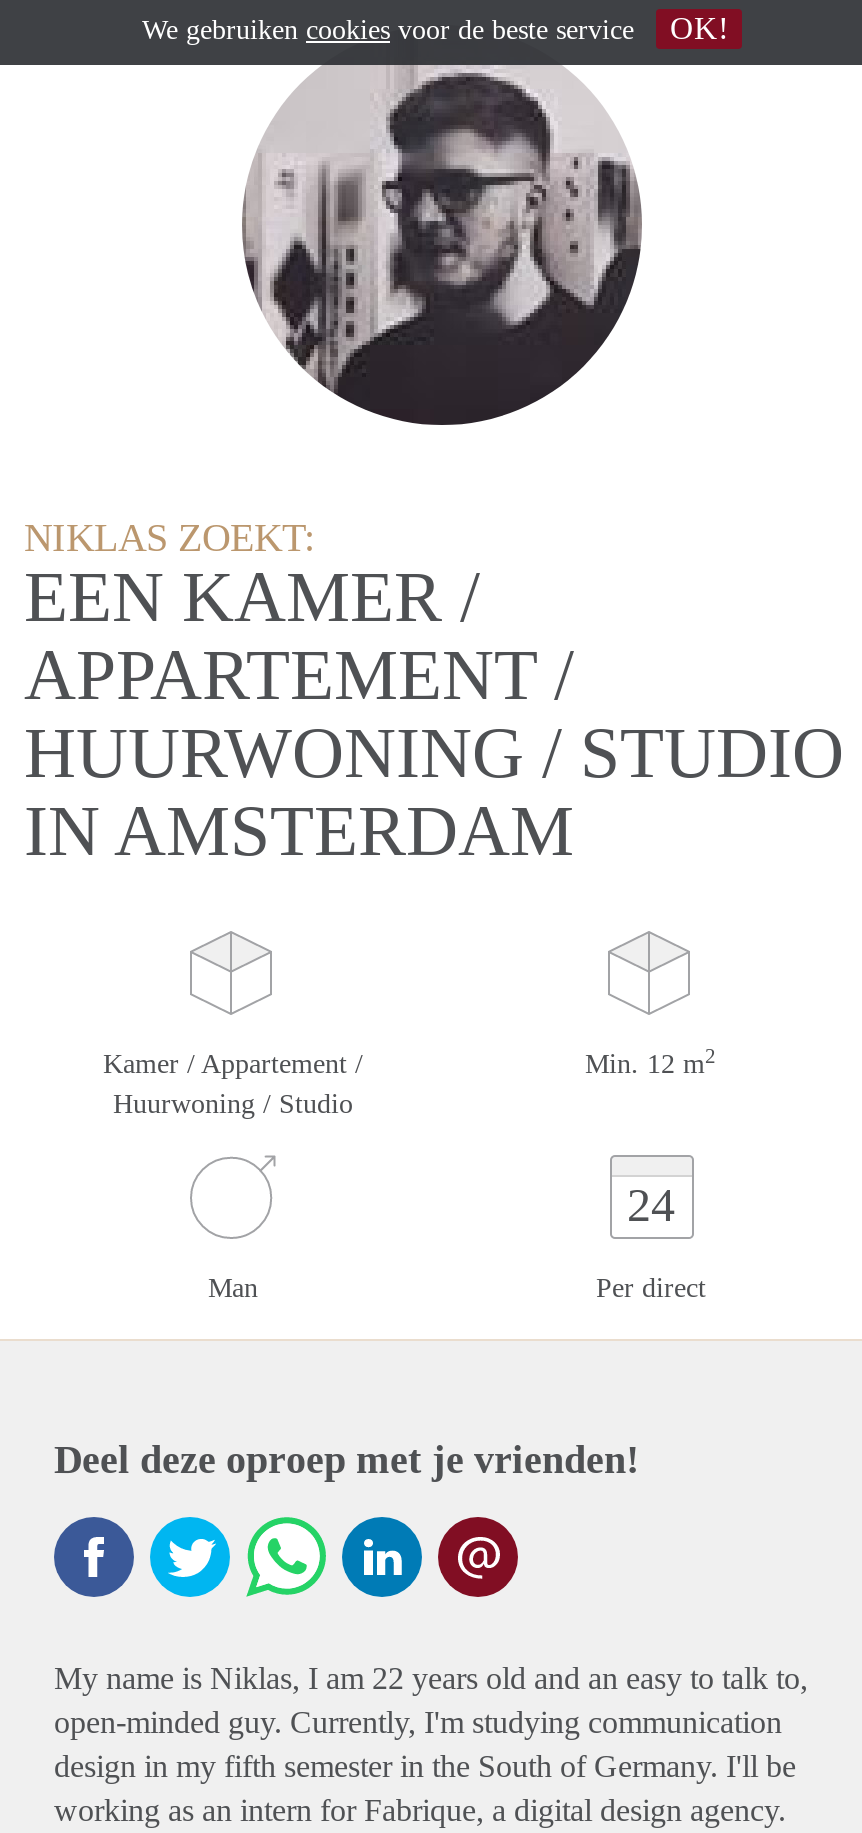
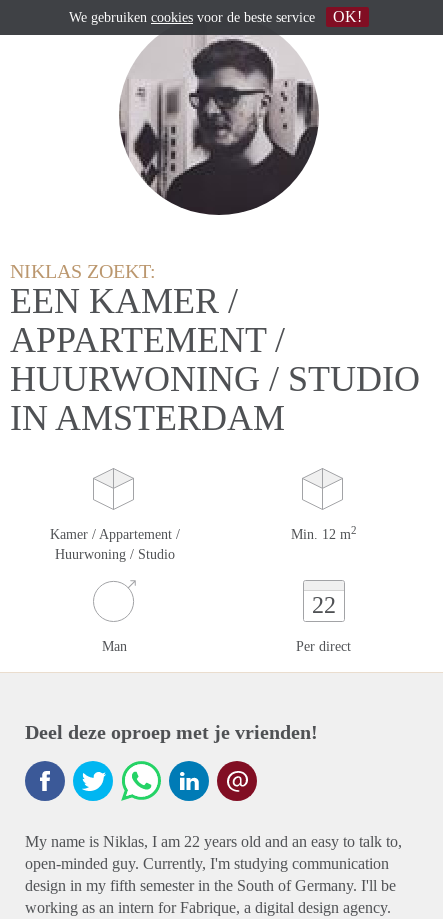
[627,1179,675,1231] 24 -> [311,592,335,618] 22

